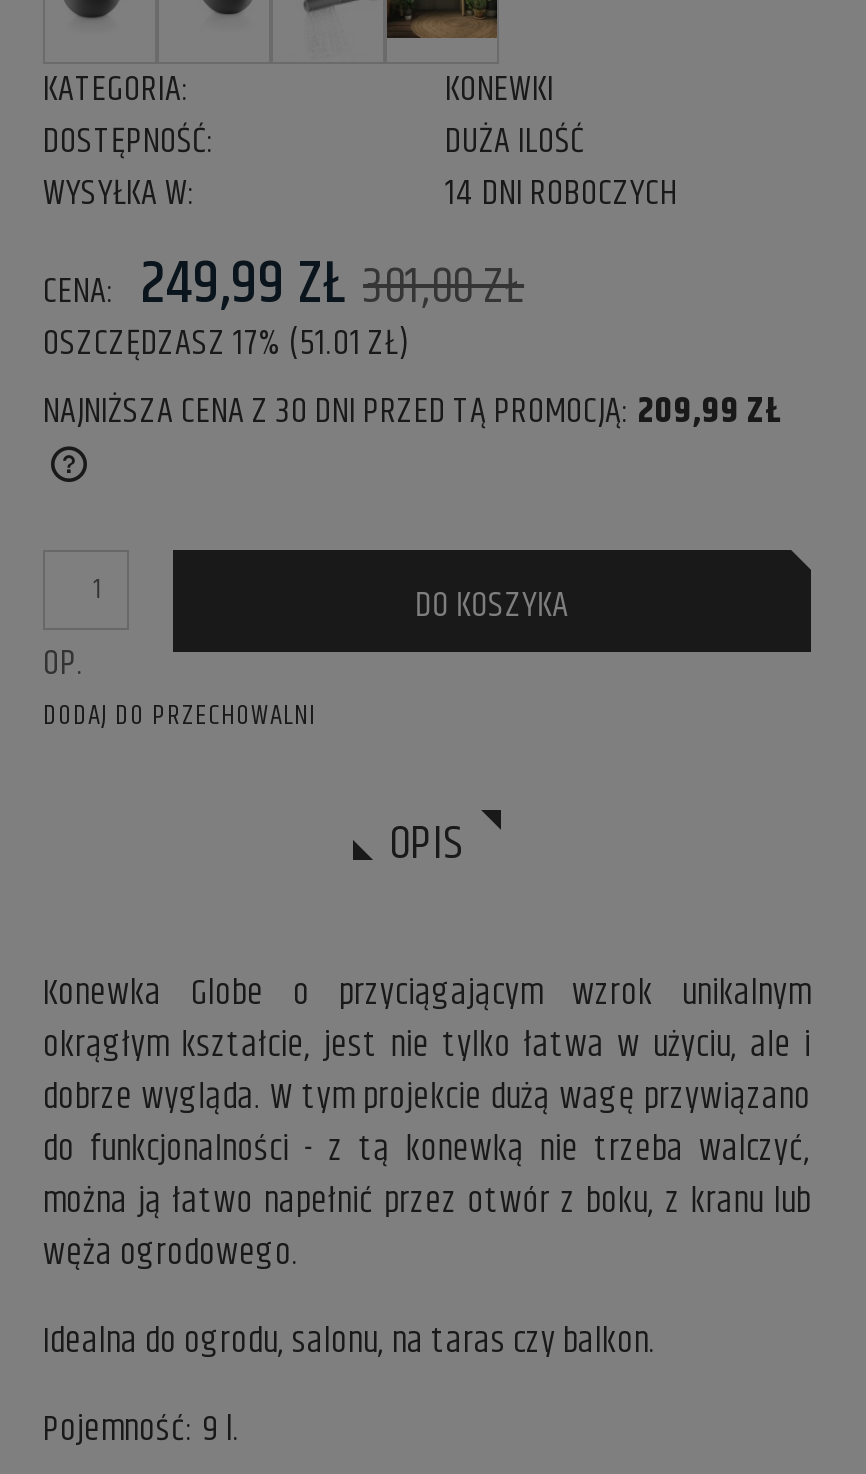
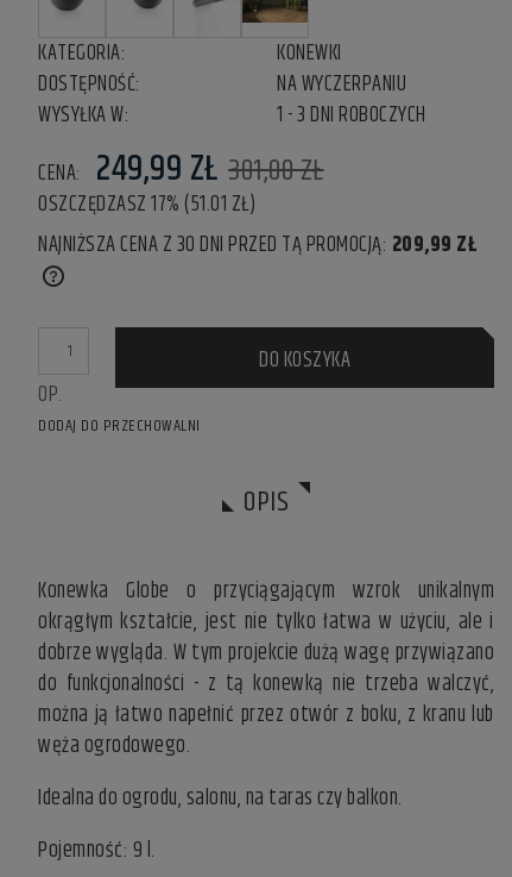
[445,114,585,170] DUŻA ILOŚĆ -> [277,68,406,101] NA WYCZERPANIU
[445,166,677,222] 14 DNI ROBOCZYCH -> [277,99,426,132] 1 - 3 DNI ROBOCZYCH

